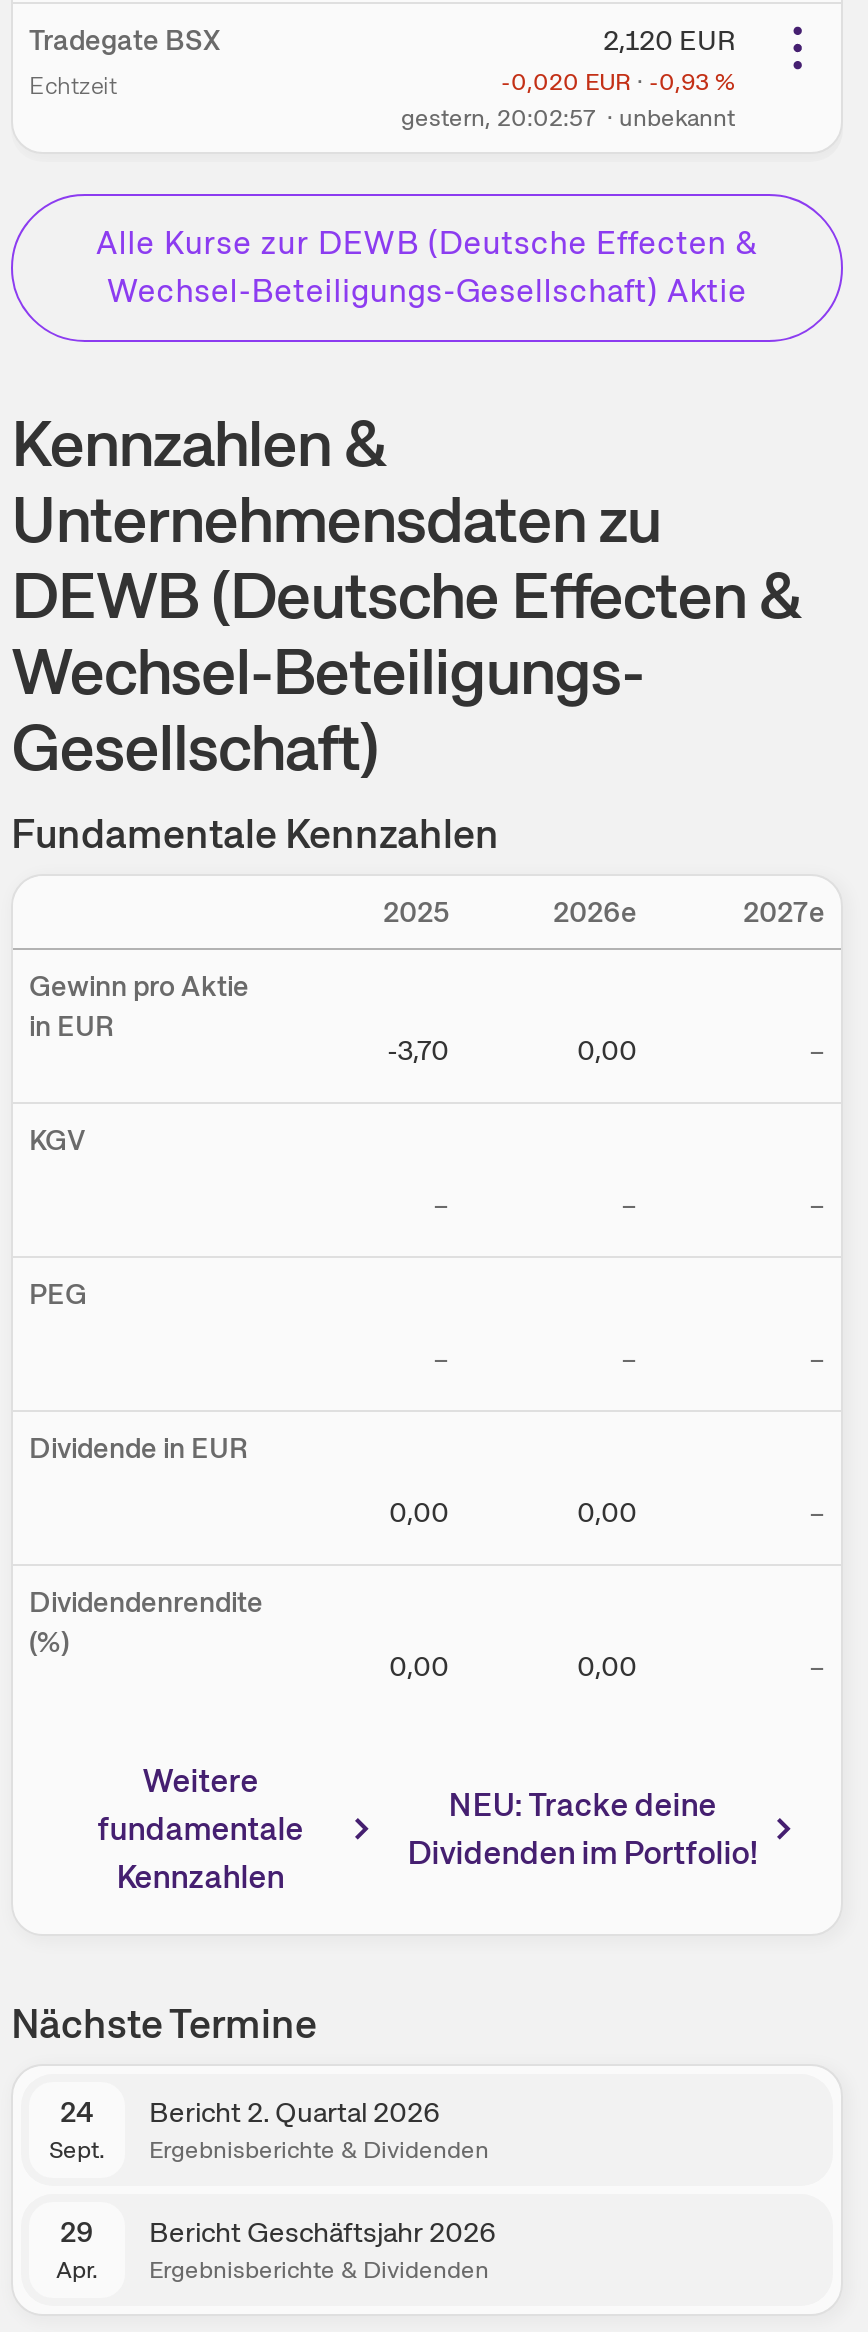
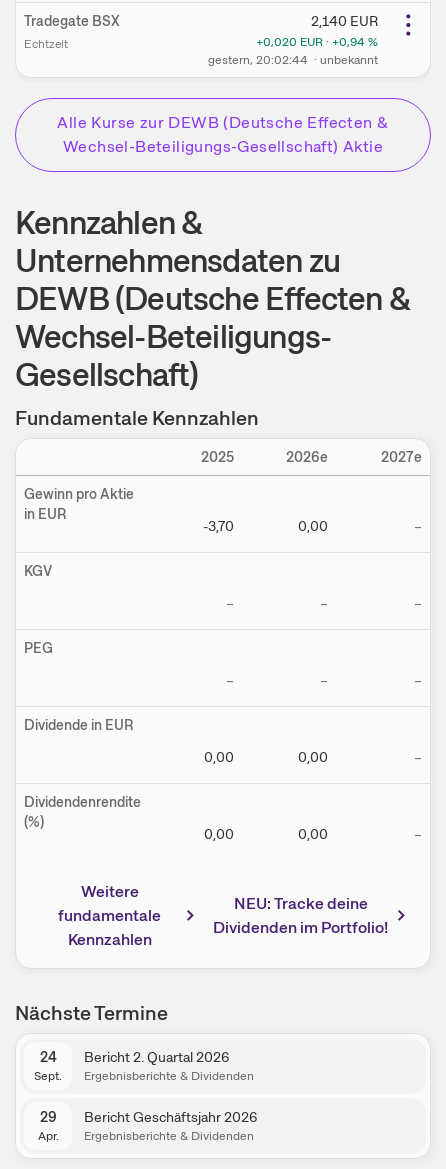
[603,22,735,58] 2,120 EUR -> [311,12,378,30] 2,140 EUR
[501,66,735,98] -0,020 EUR · -0,93 % -> [256,34,378,50] +0,020 EUR · +0,94 %
[401,102,735,134] gestern, 20:02:57 · unbekannt -> [208,52,378,68] gestern, 20:02:44 · unbekannt

